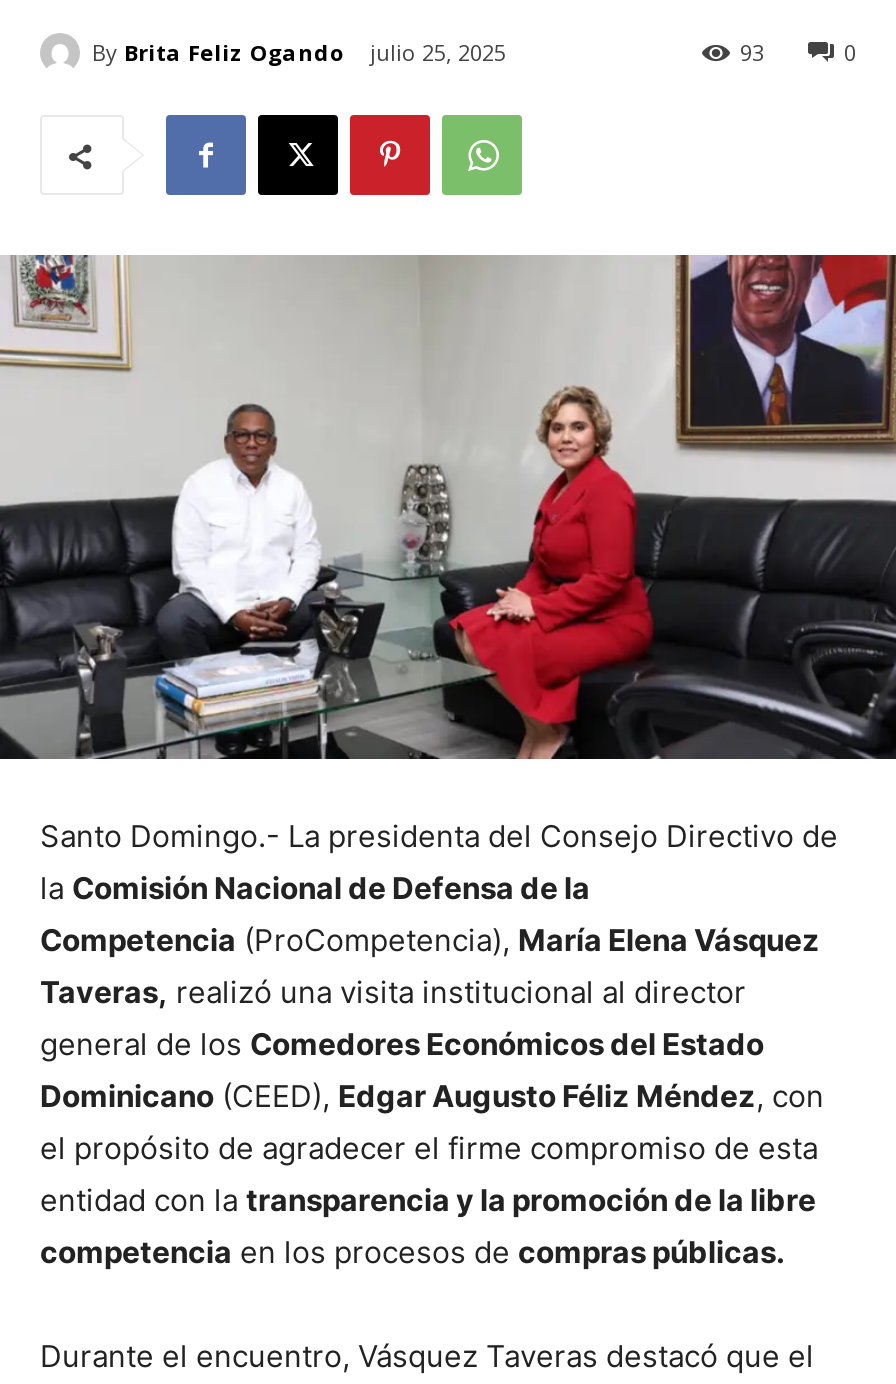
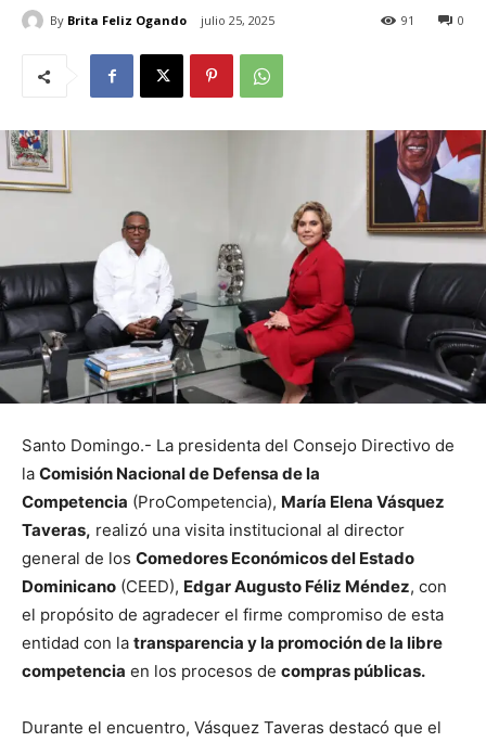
[740,37,764,67] 93 -> [401,12,414,28] 91

